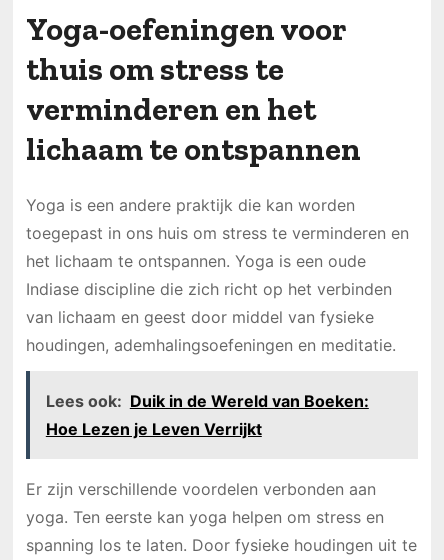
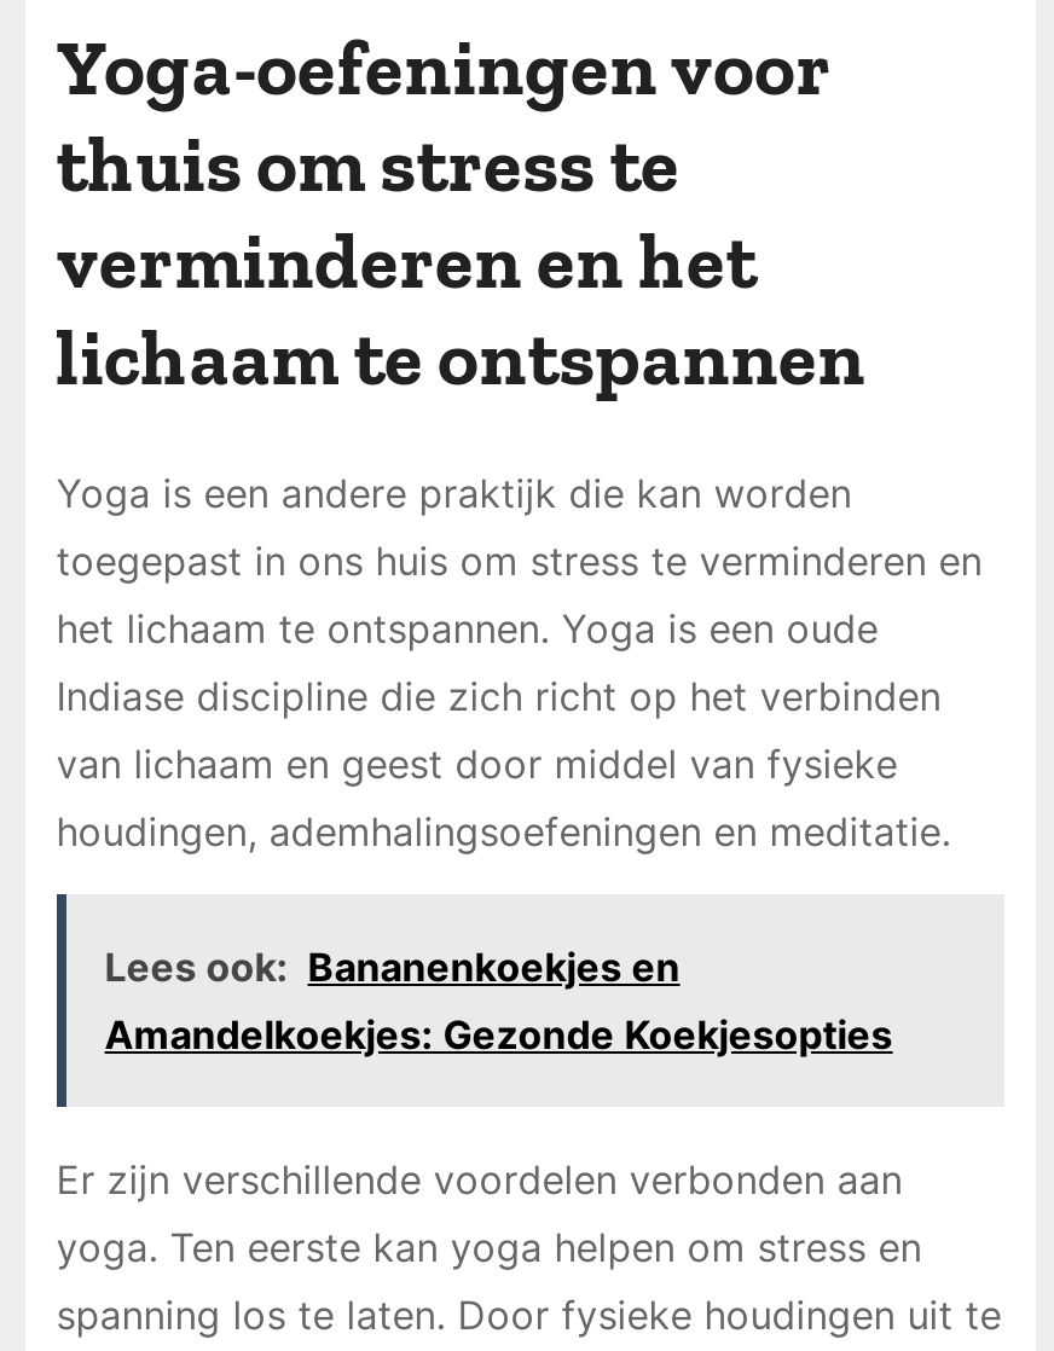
[46,391,369,439] Lees ook: Duik in de Wereld van Boeken: | Hoe Lezen je Leven Verrijkt -> [105,943,893,1059] Lees ook: Bananenkoekjes en | Amandelkoekjes: Gezonde Koekjesopties

